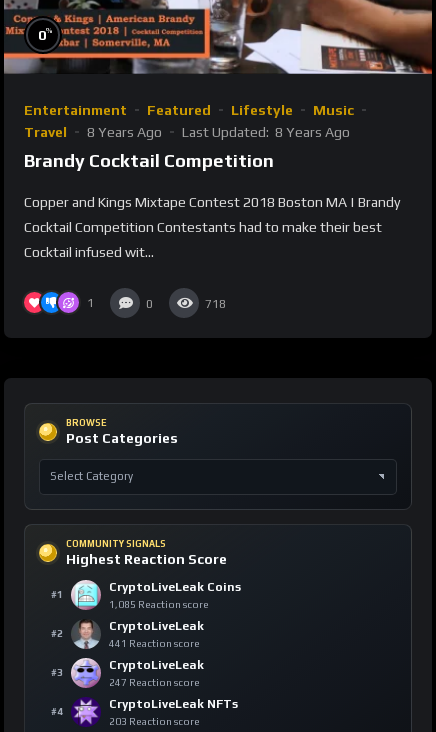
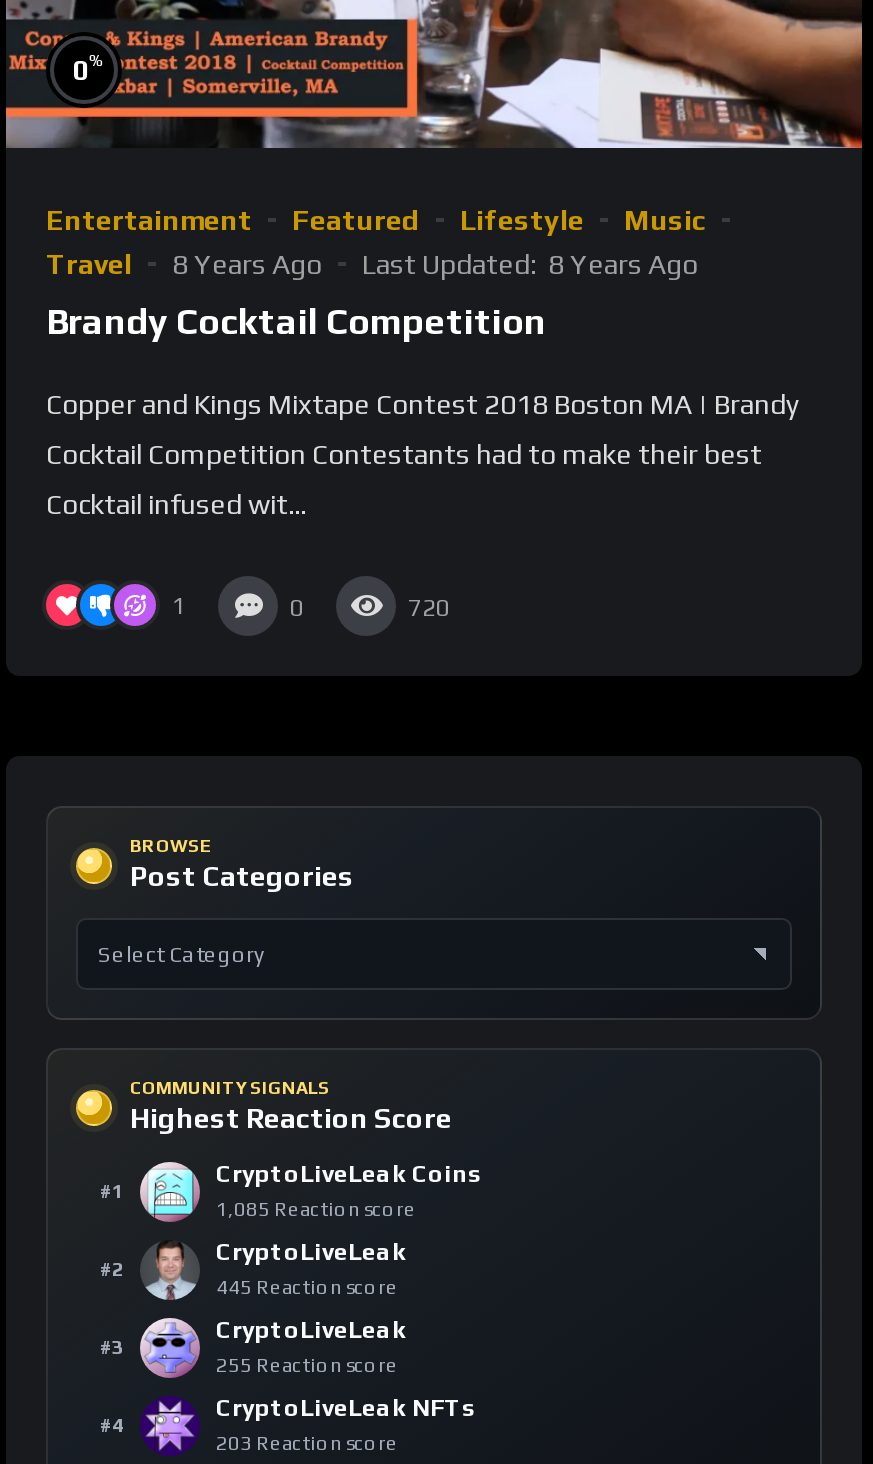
[205,297,226,311] 718 -> [408,593,450,621] 720
[109,638,200,649] 441 Reaction score -> [216,1276,398,1298] 445 Reaction score
[109,677,200,688] 247 Reaction score -> [216,1354,398,1376] 255 Reaction score

